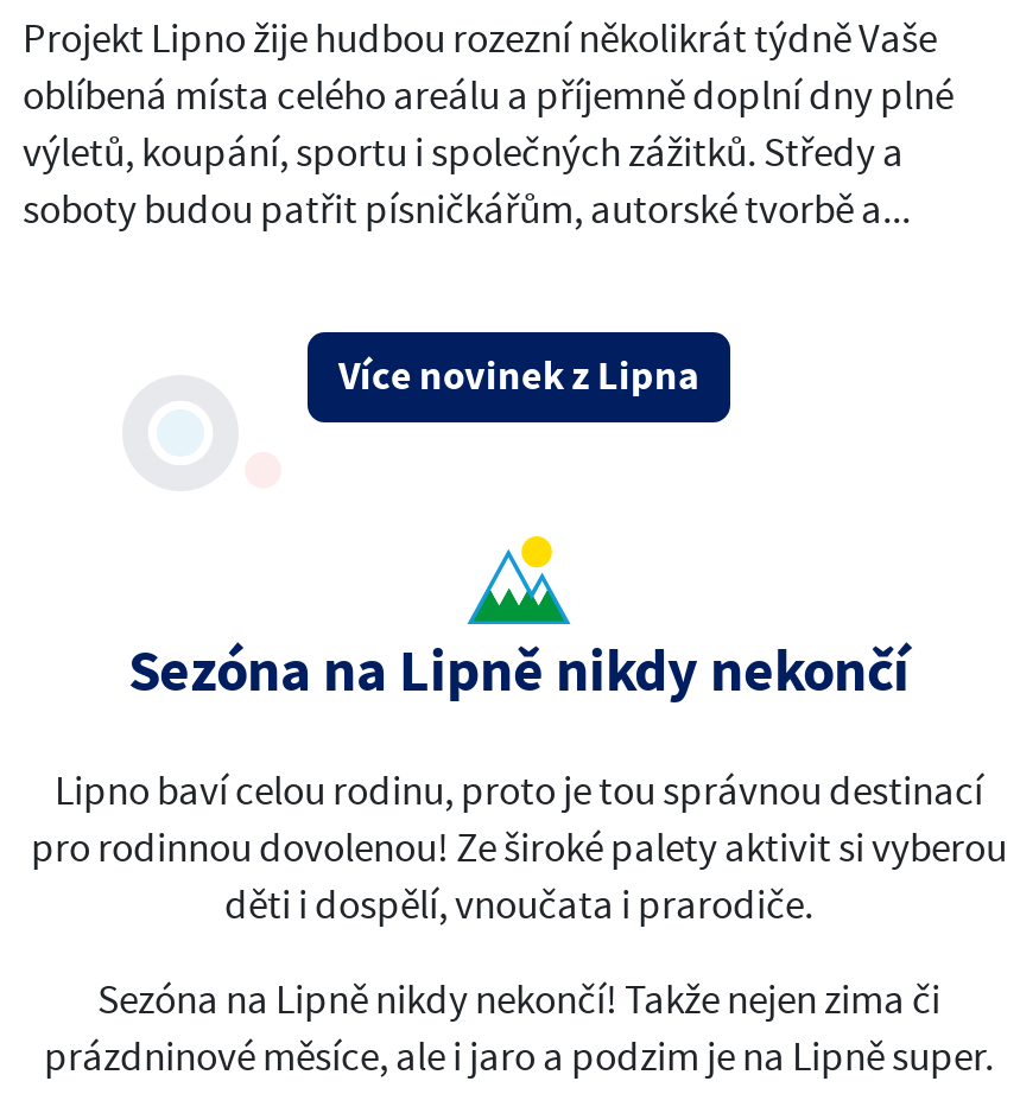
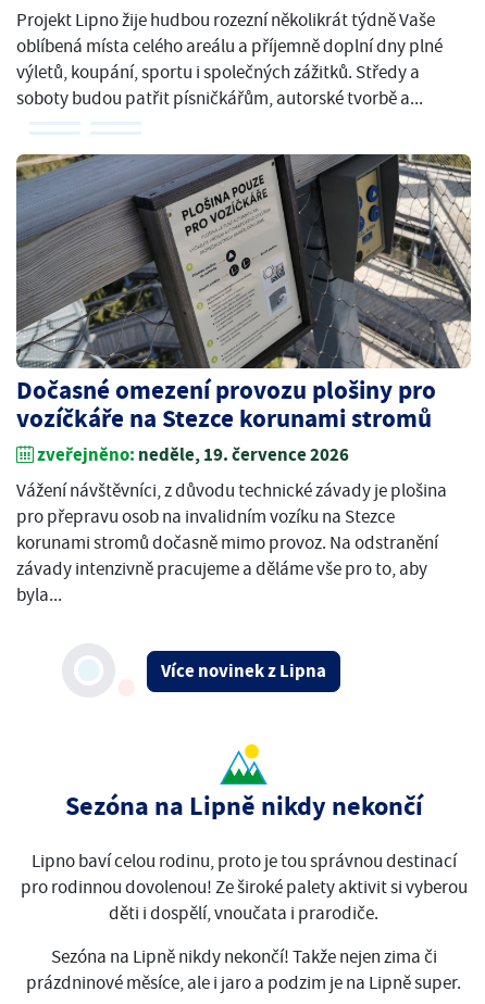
none -> [15,153,472,607] [image] | Dočasné omezení provozu plošiny pro | vozíčkáře na Stezce korunami stromů | zveřejněno: neděle, 19. července 2026 | Vážení návštěvníci, z důvodu technické závady je plošina | pro přepravu osob na invalidním vozíku na Stezce | korunami stromů dočasně mimo provoz. Na odstranění | závady intenzivně pracujeme a děláme vše pro to, aby | byla...

